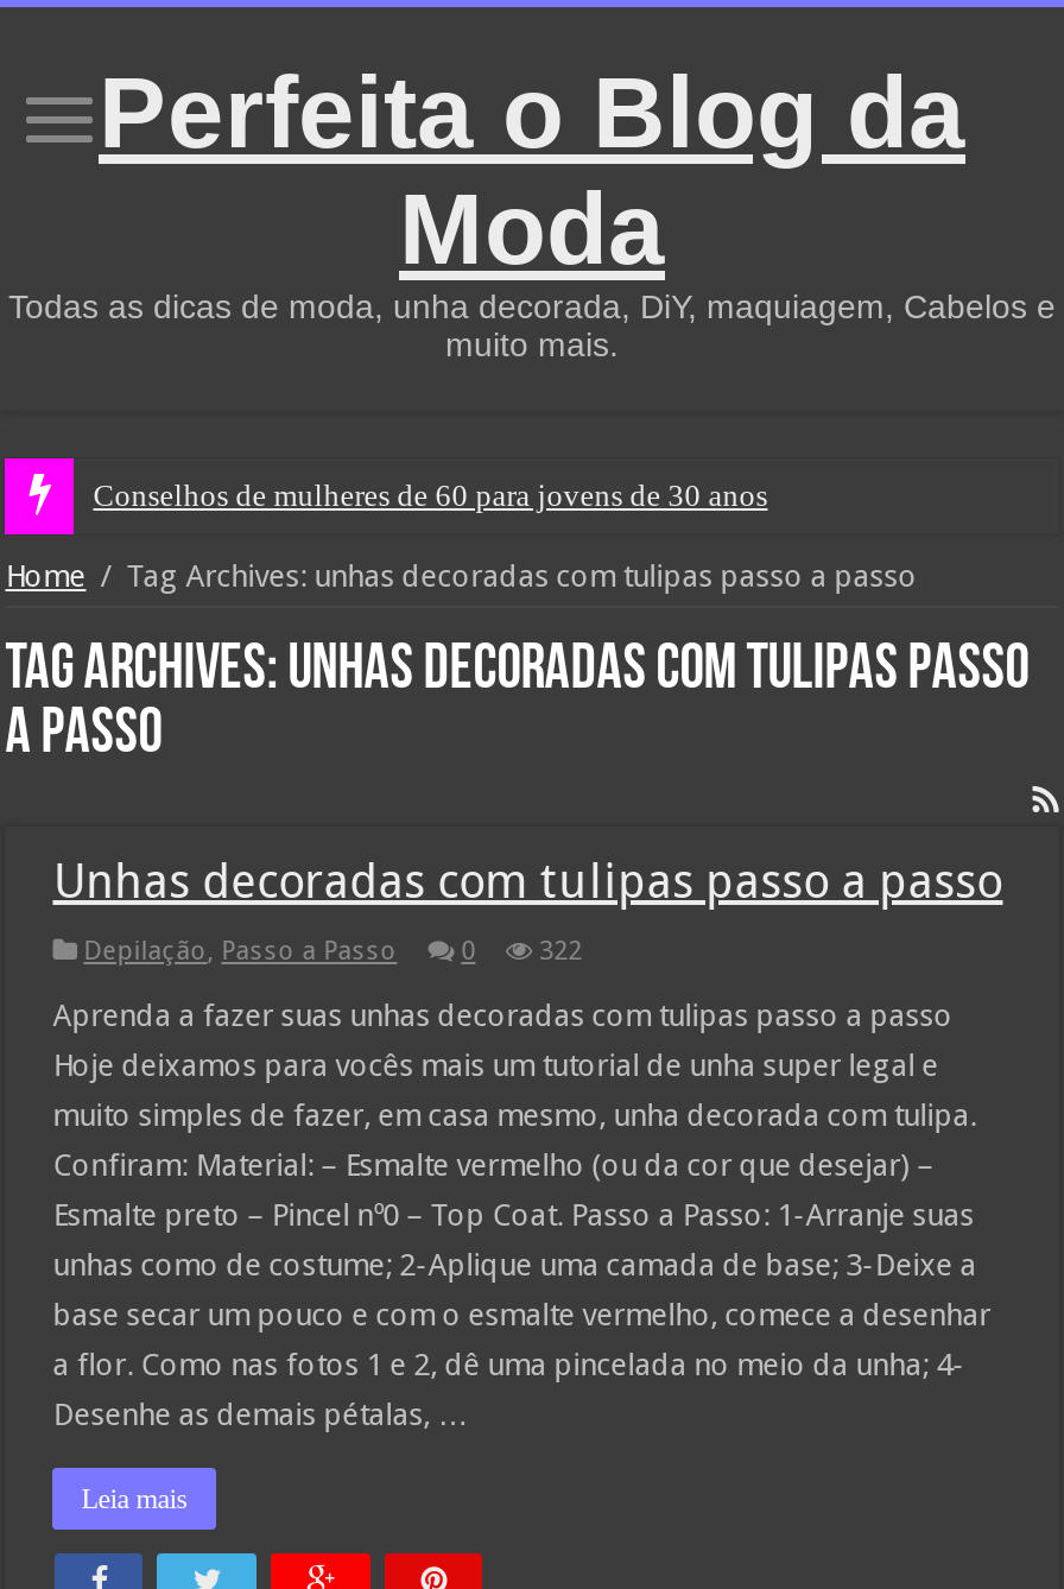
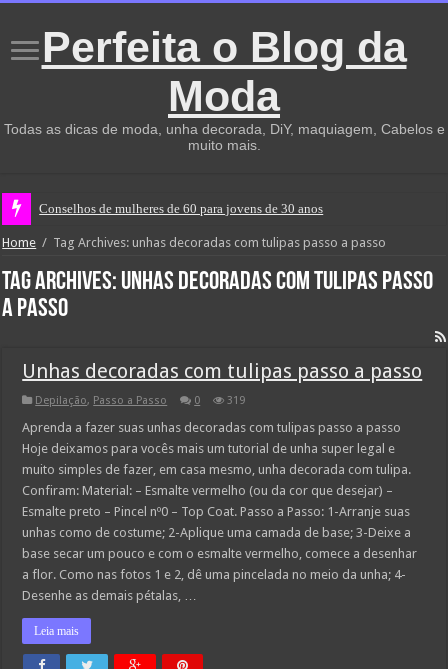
[540,936,582,967] 322 -> [227,394,245,407] 319

